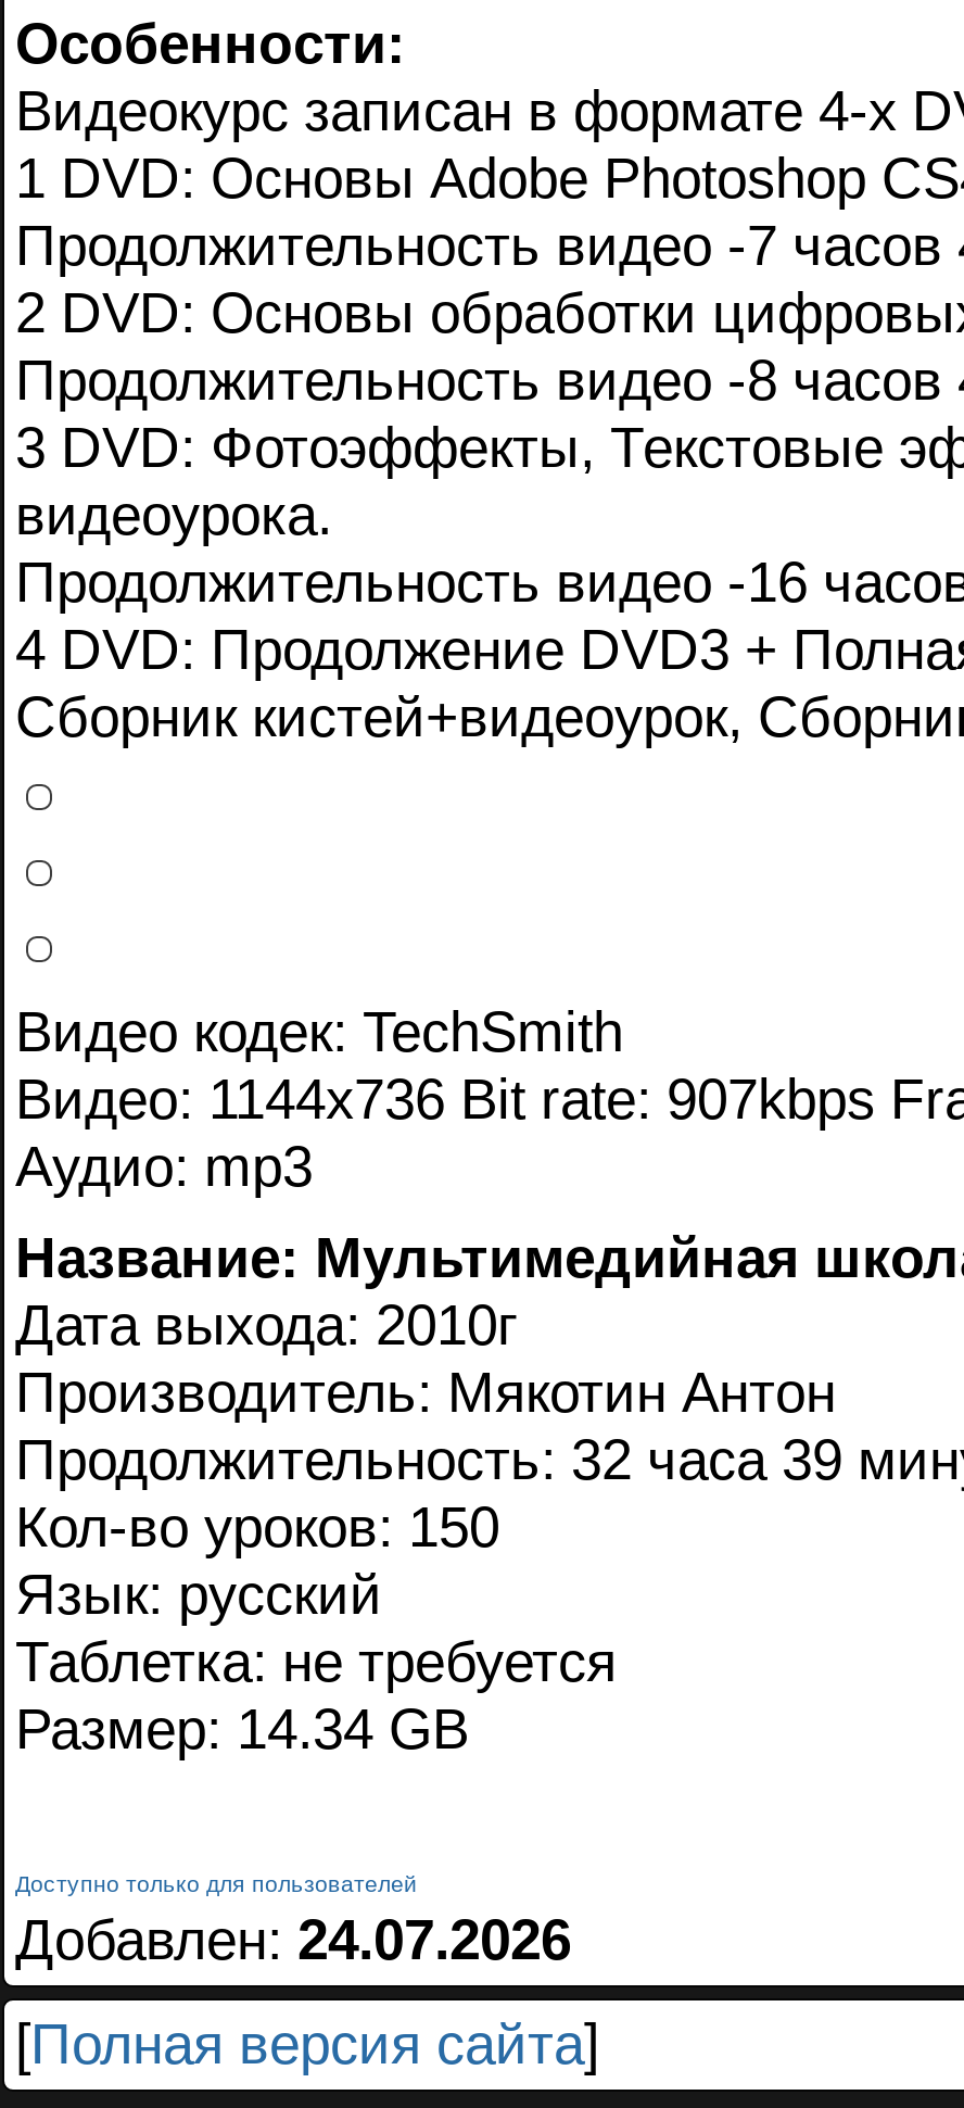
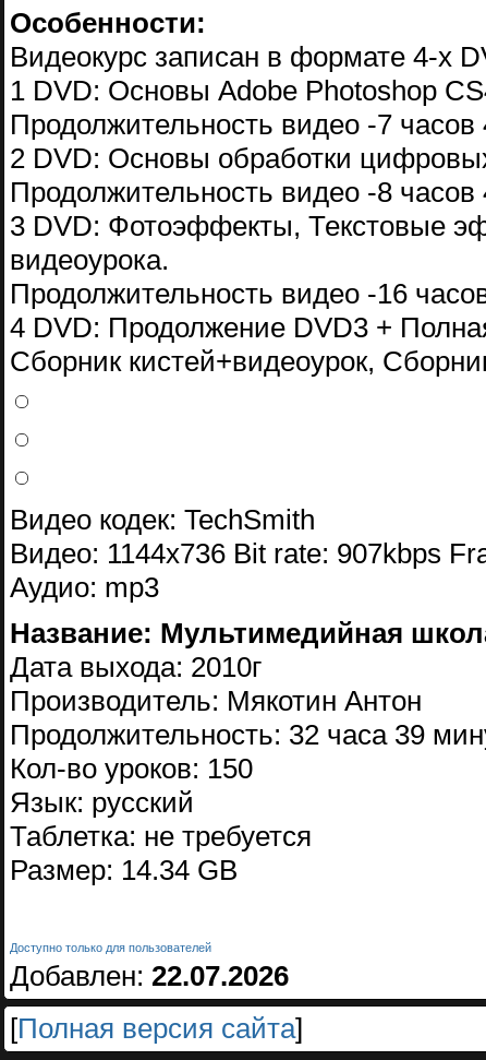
[15,1906,571,1971] Добавлен: 24.07.2026 -> [10,959,289,992] Добавлен: 22.07.2026

